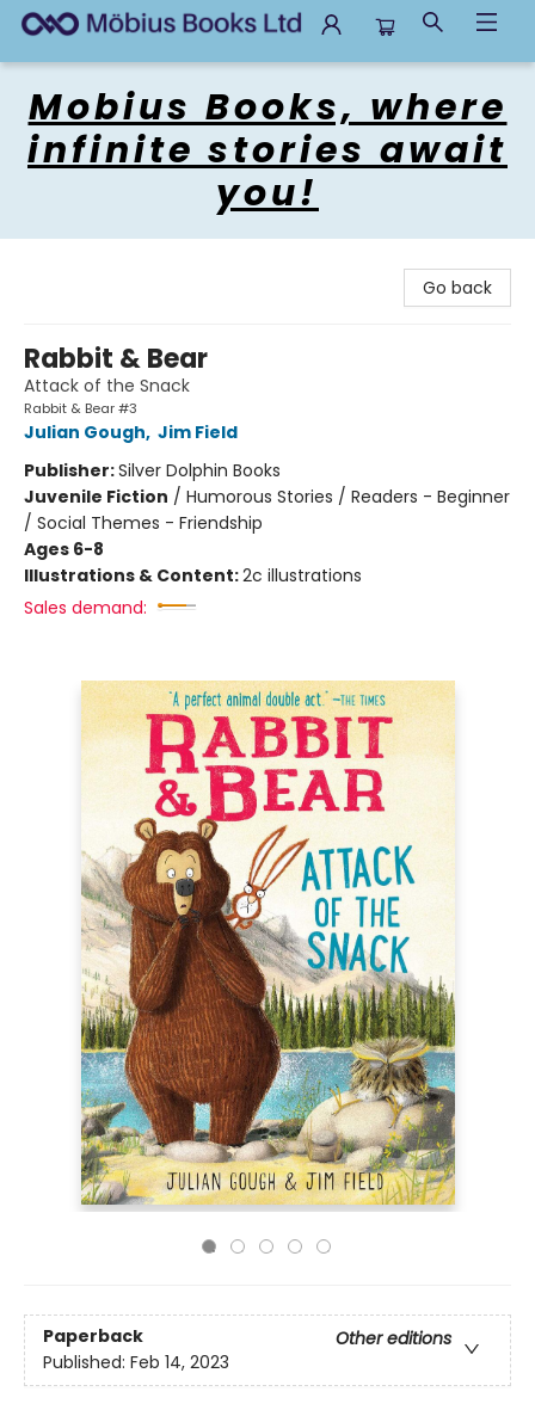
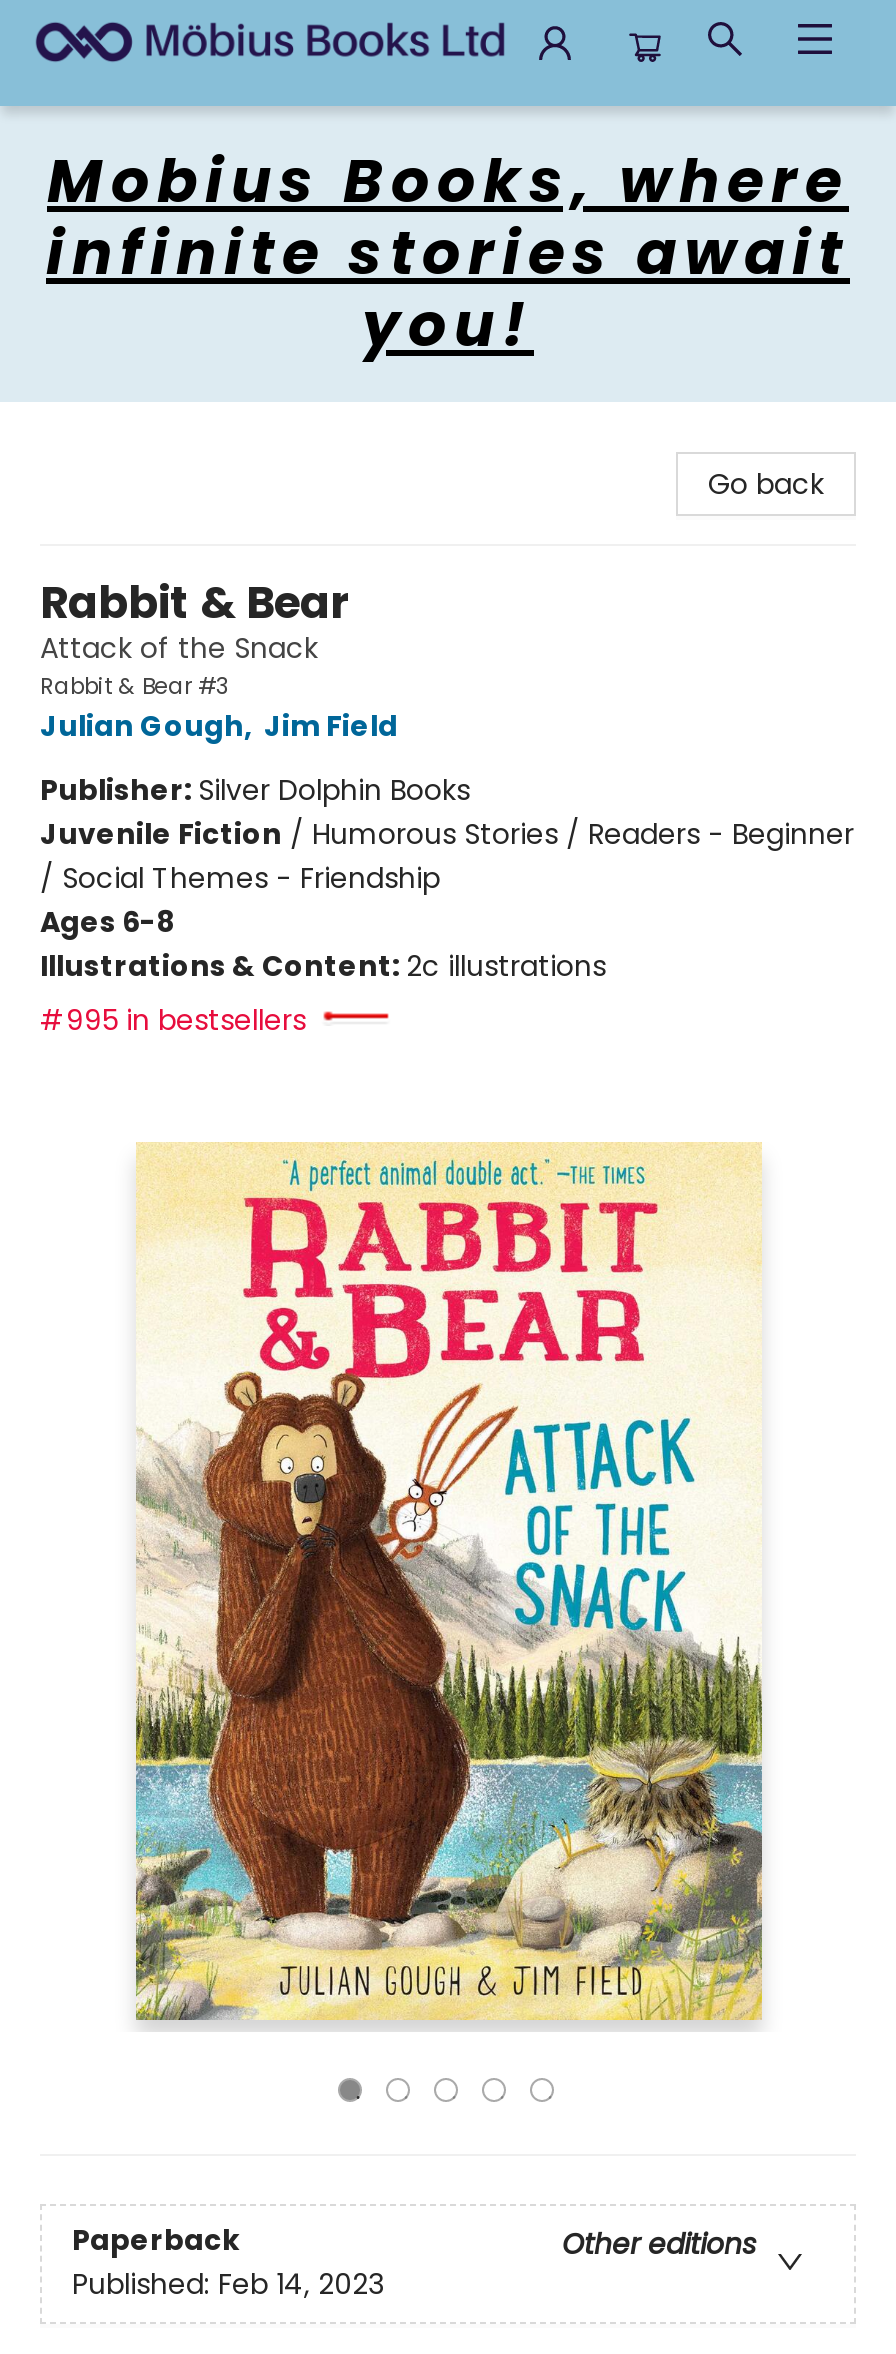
[24,596,147,620] Sales demand: -> [40,1000,306,1040] #995 in bestsellers

